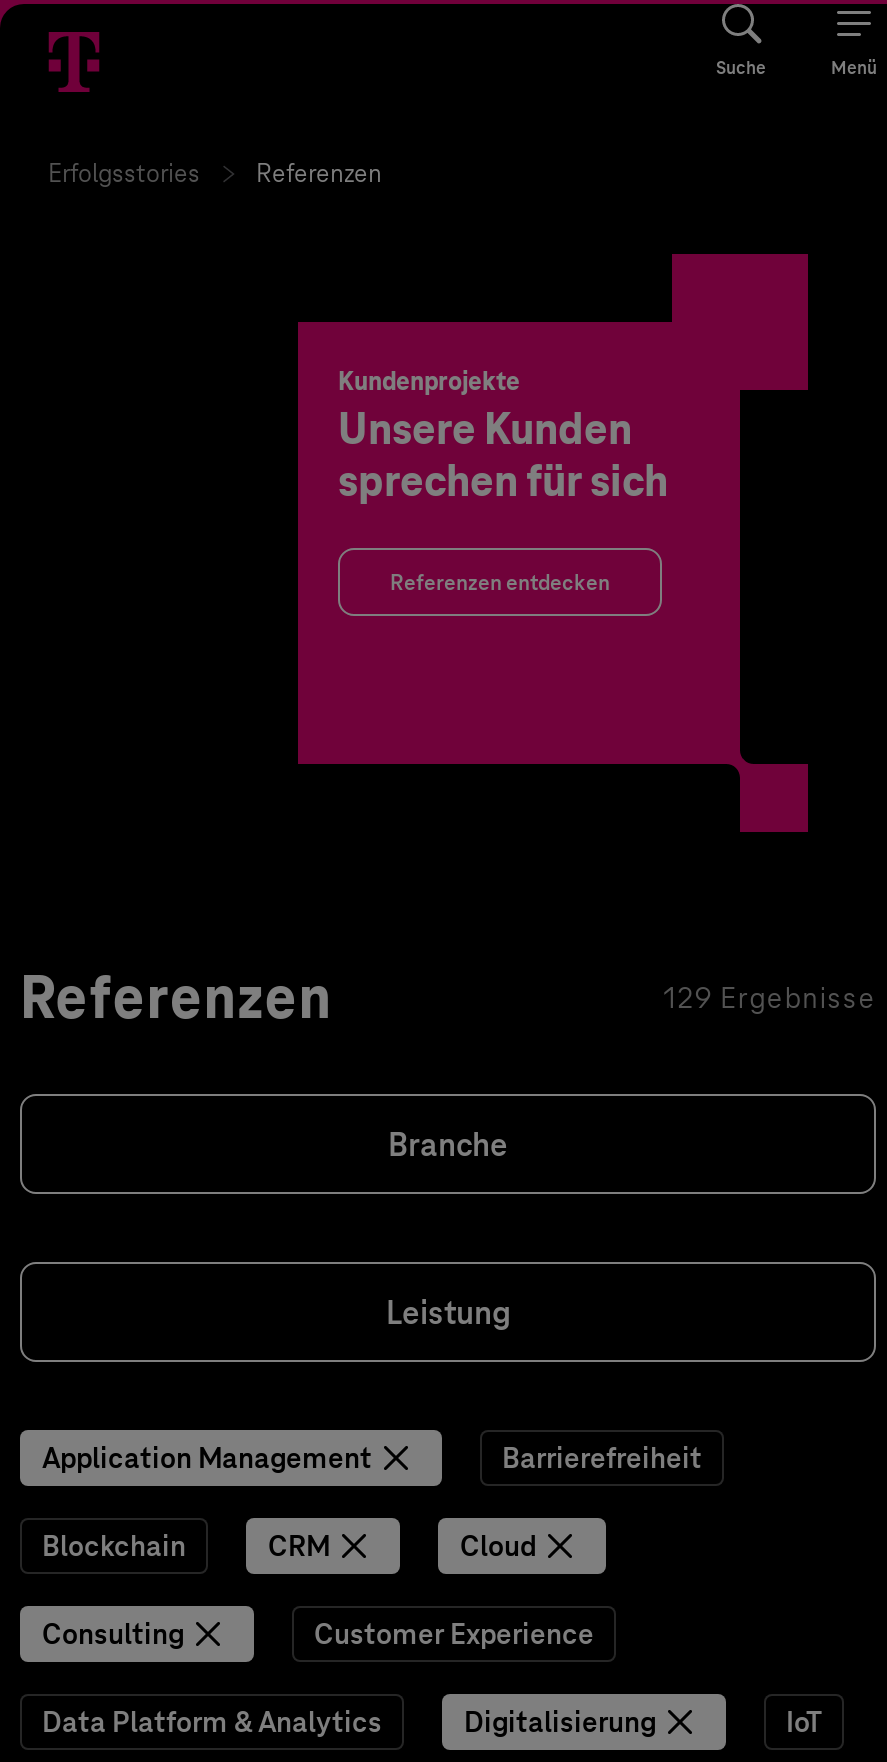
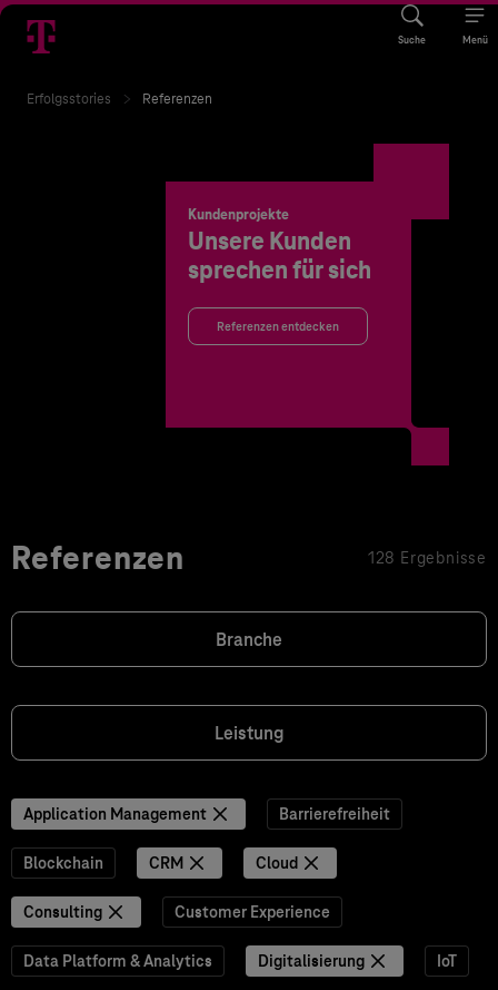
[664,980,876,1016] 129 Ergebnisse -> [368,548,487,568] 128 Ergebnisse

